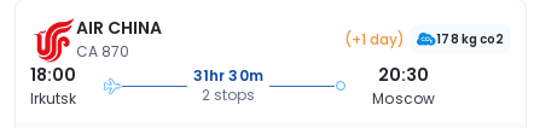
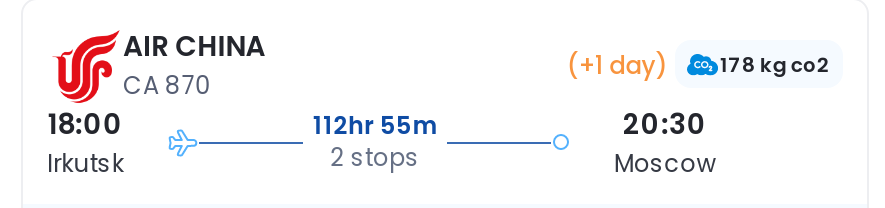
[194,65,263,86] 31hr 30m -> [313,108,436,142] 112hr 55m

